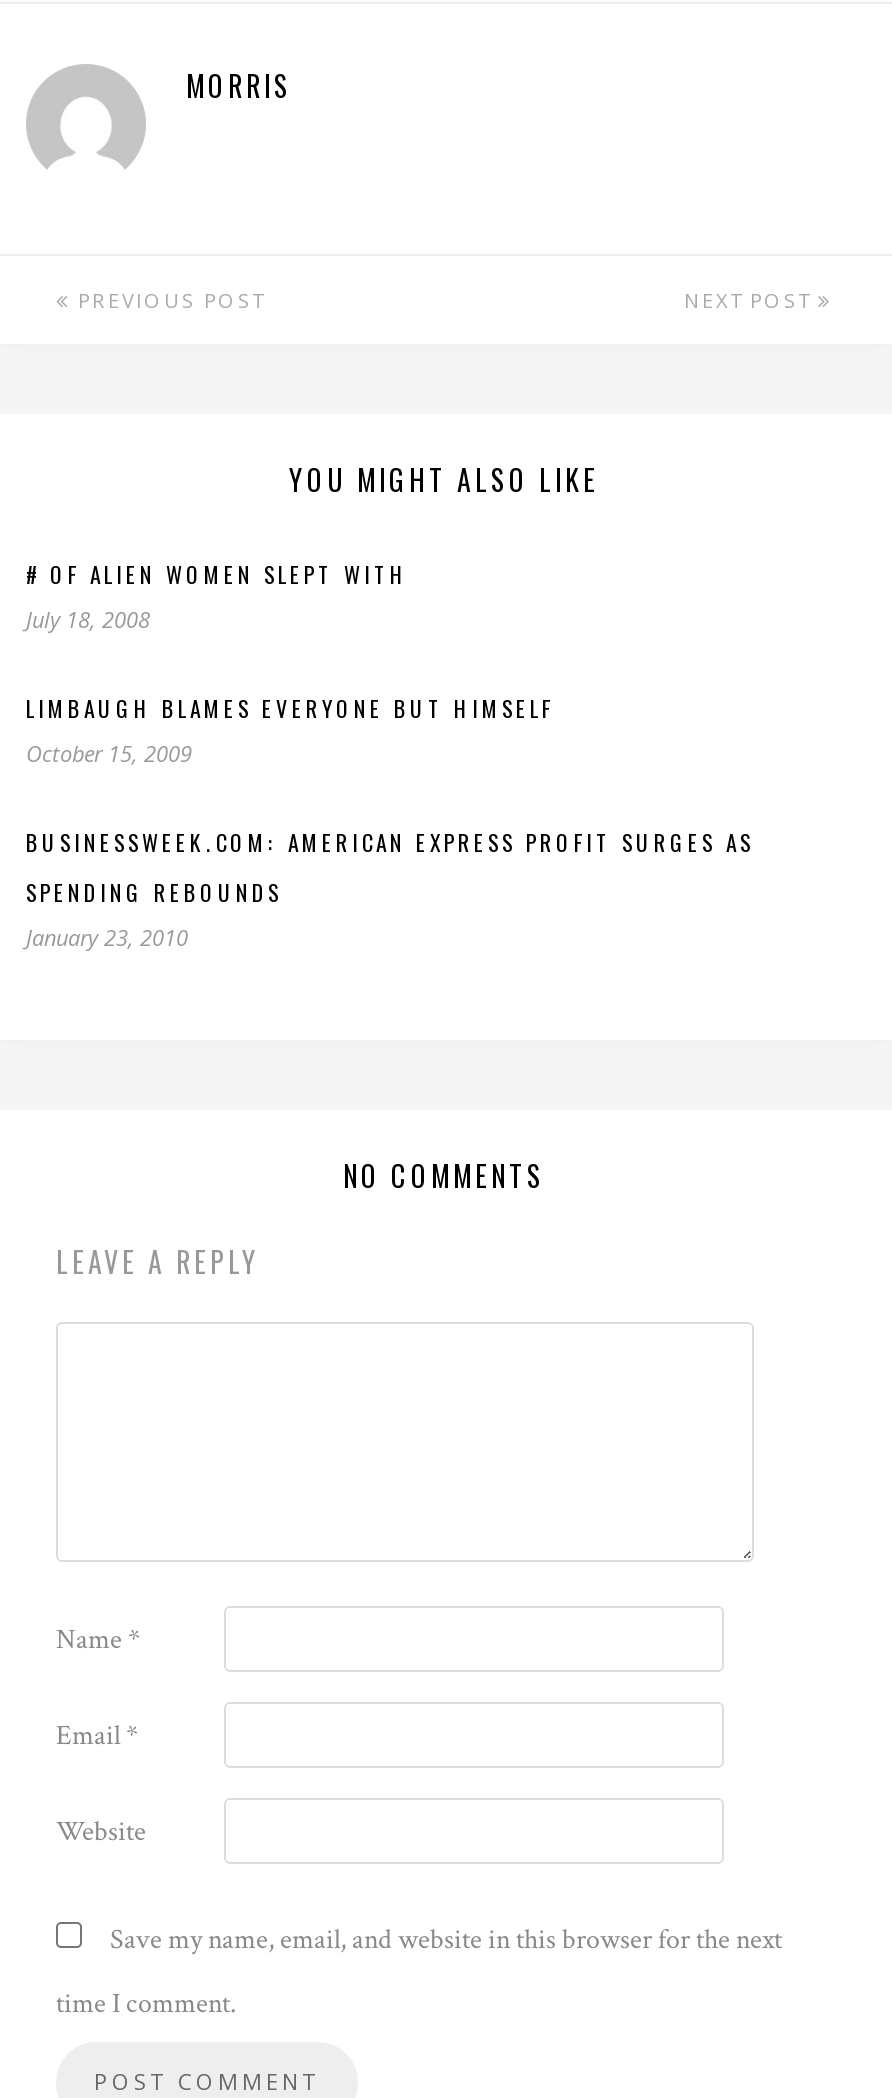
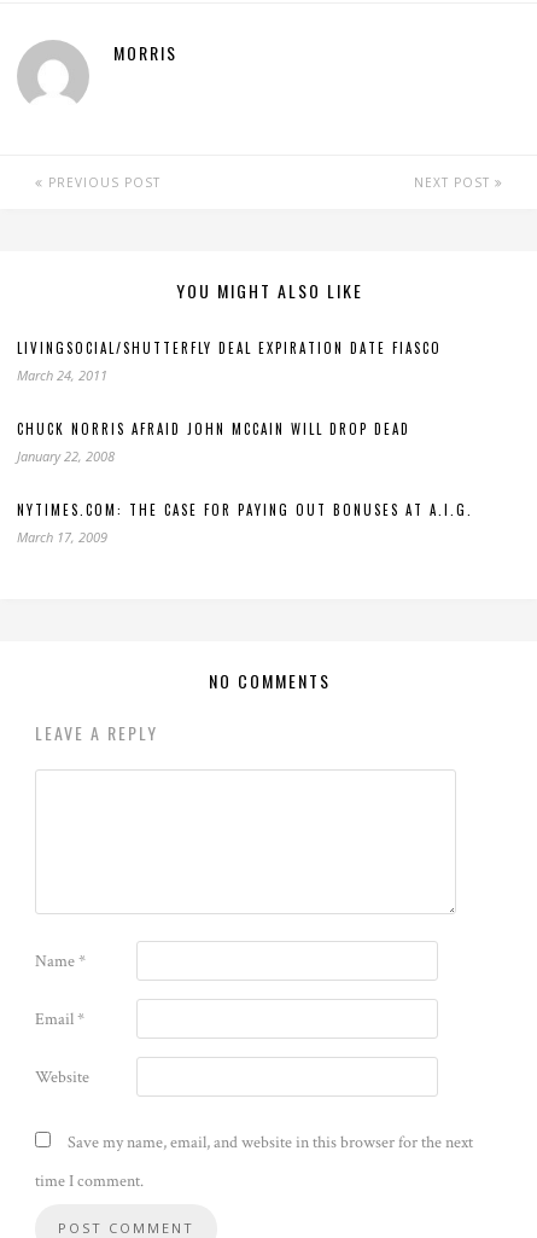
[26,558,754,952] # OF ALIEN WOMEN SLEPT WITH | July 18, 2008 | LIMBAUGH BLAMES EVERYONE BUT HIMSELF | October 15, 2009 | BUSINESSWEEK.COM: AMERICAN EXPRESS PROFIT SURGES AS | SPENDING REBOUNDS | January 23, 2010 -> [17,338,473,546] LIVINGSOCIAL/SHUTTERFLY DEAL EXPIRATION DATE FIASCO | March 24, 2011 | CHUCK NORRIS AFRAID JOHN MCCAIN WILL DROP DEAD | January 22, 2008 | NYTIMES.COM: THE CASE FOR PAYING OUT BONUSES AT A.I.G. | March 17, 2009

